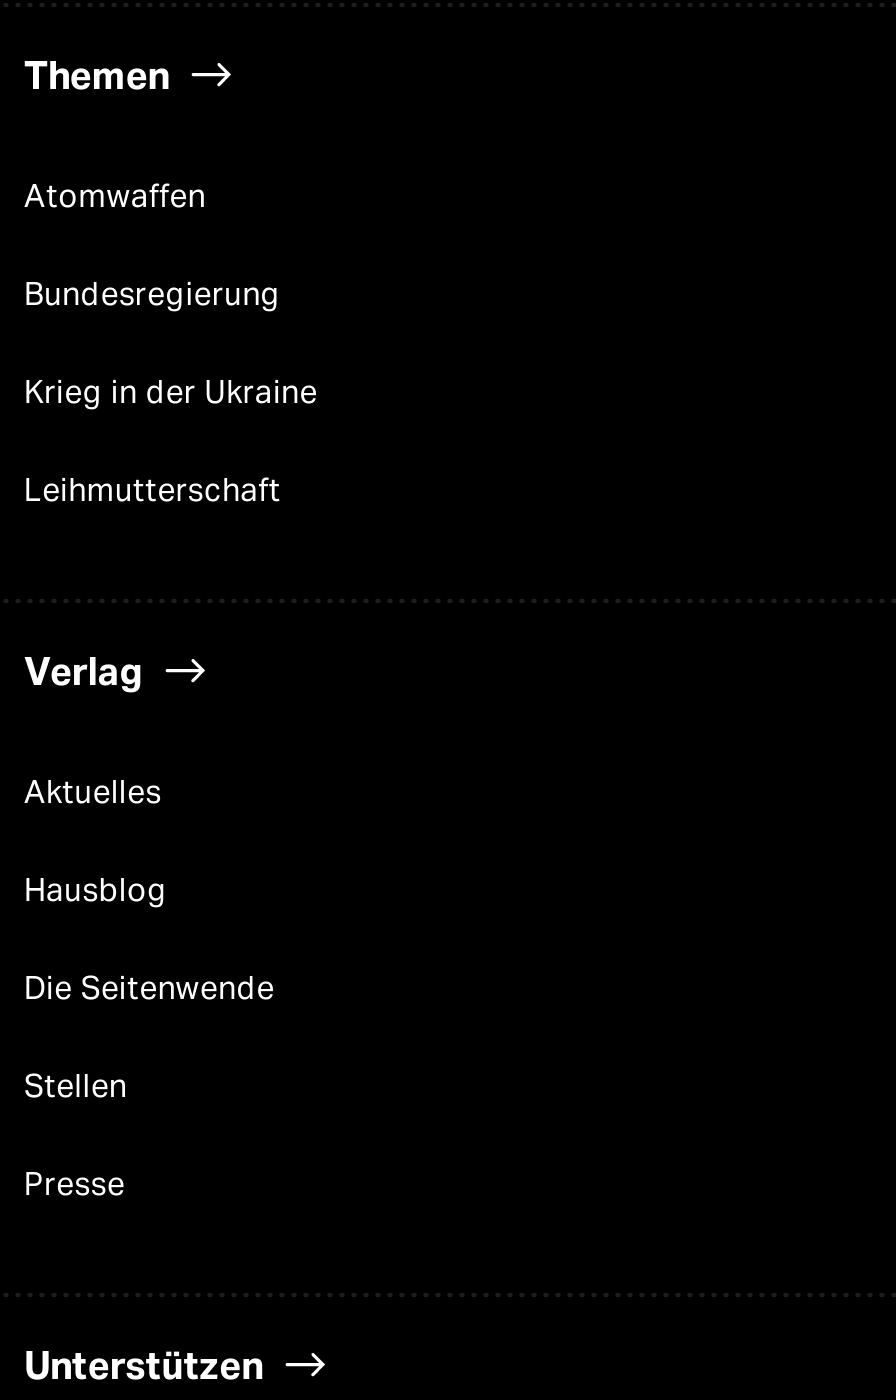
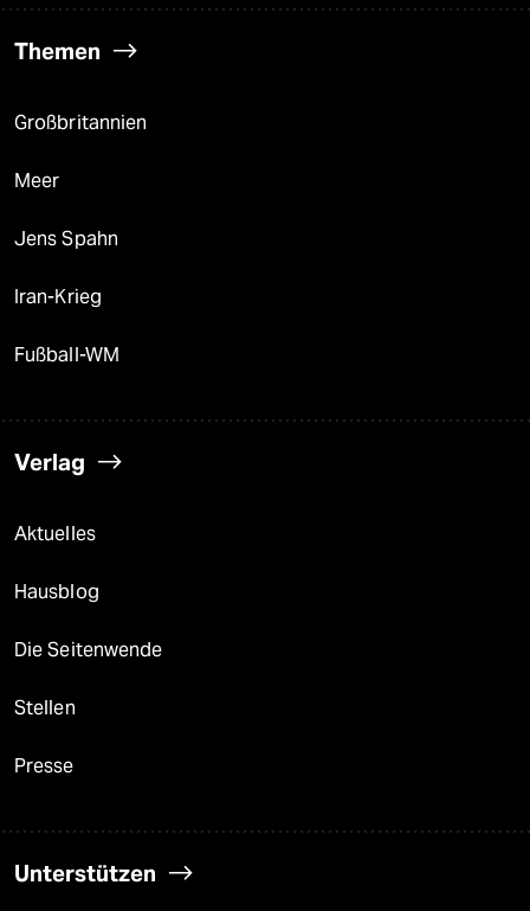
[24,177,318,509] Atomwaffen | Bundesregierung | Krieg in der Ukraine | Leihmutterschaft -> [14,111,147,366] Großbritannien | Meer | Jens Spahn | Iran-Krieg | Fußball-WM

